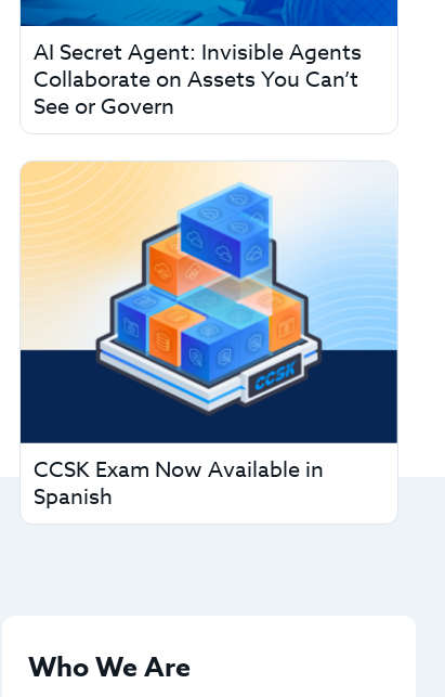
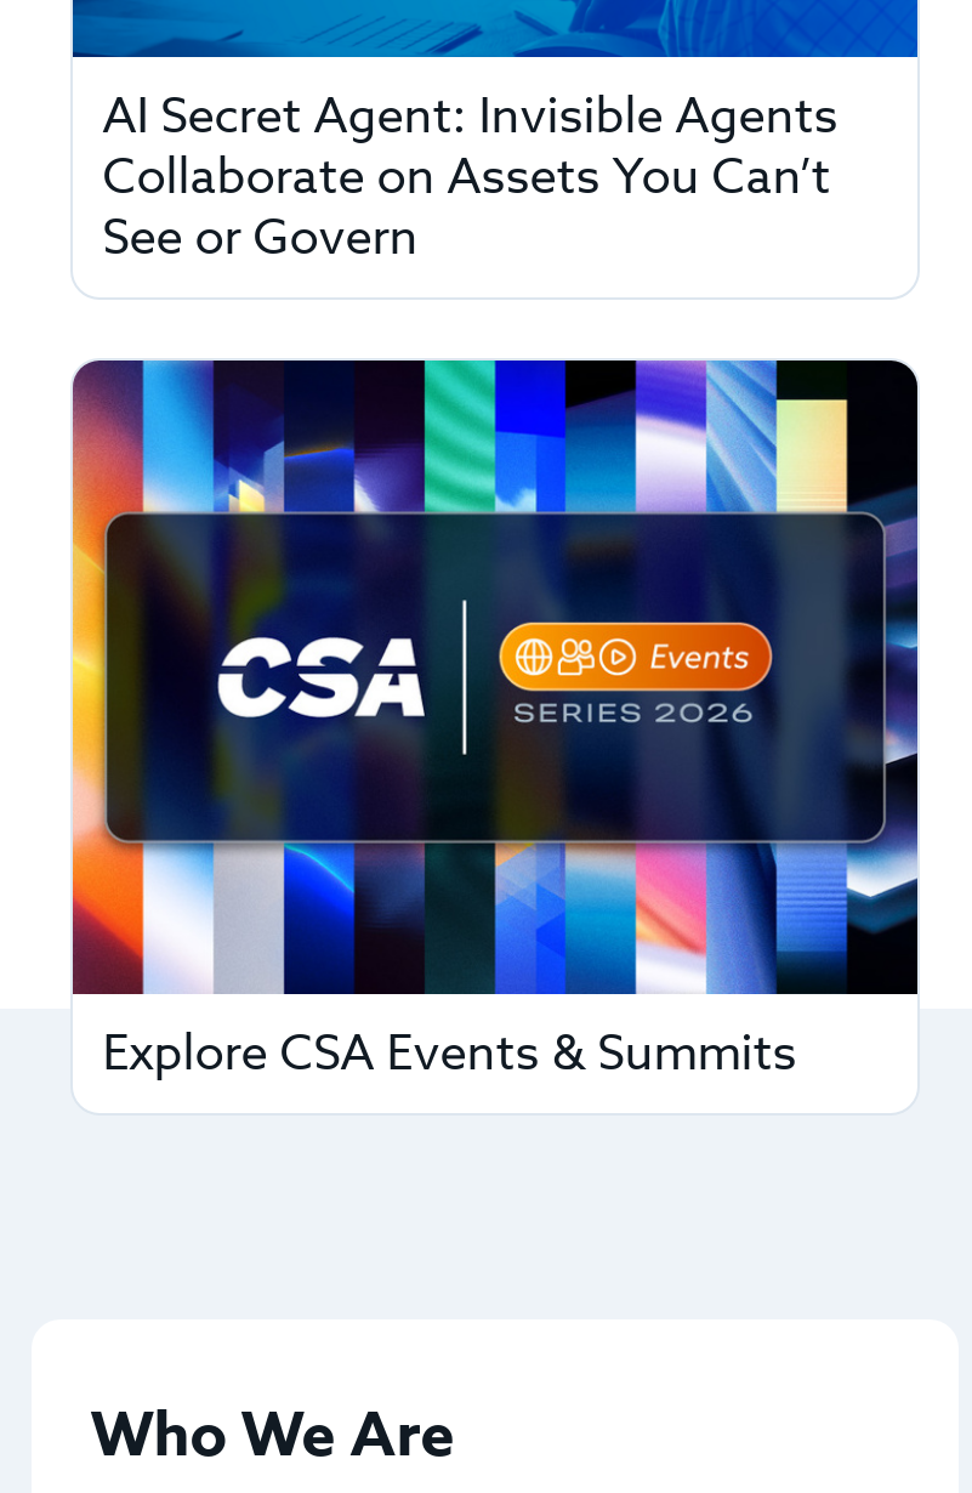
[19,160,398,513] [image] | CCSK Exam Now Available in | Spanish -> [70,357,920,1089] [image] | Explore CSA Events & Summits

